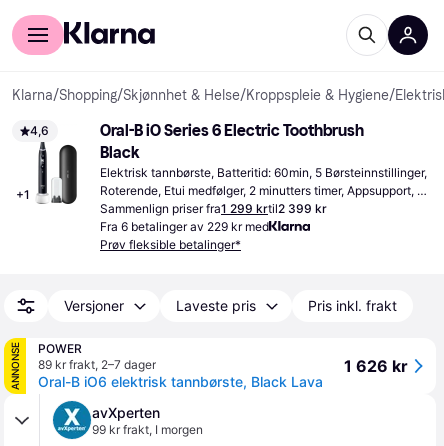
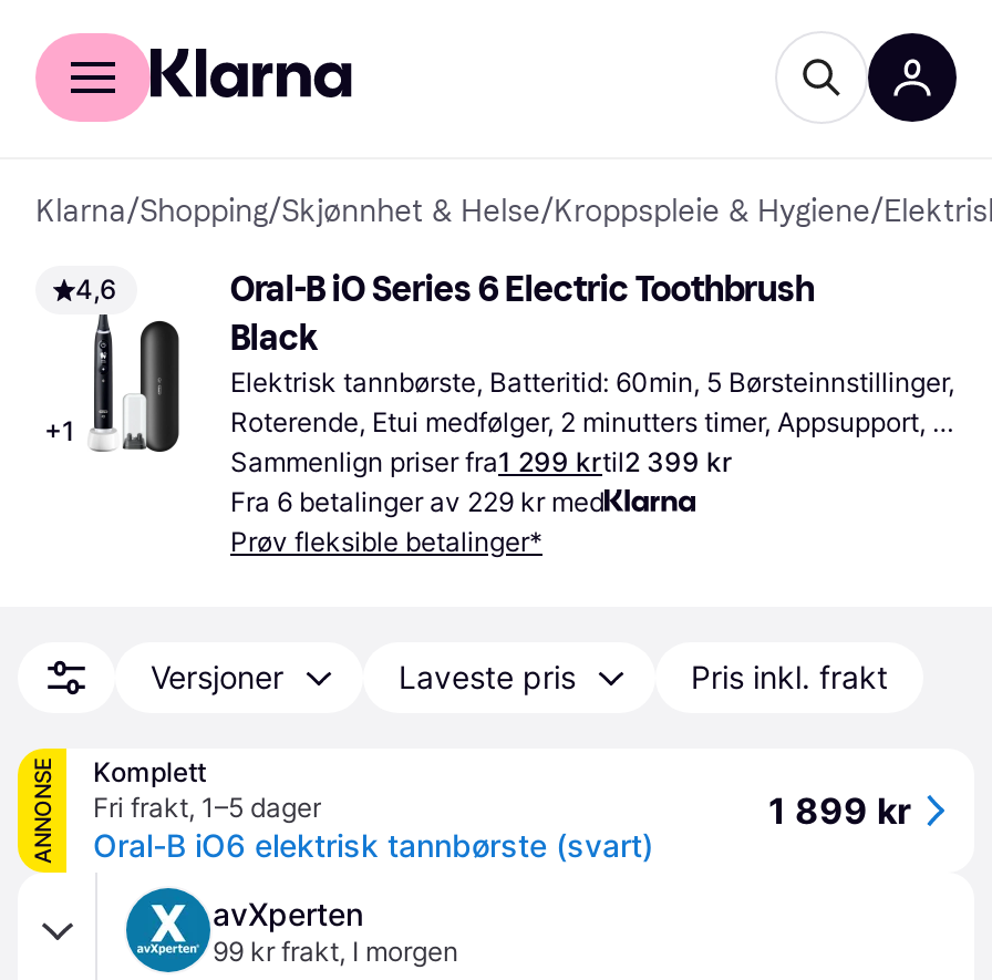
[38,341,323,390] POWER | 89 kr frakt, 2–7 dager | Oral-B iO6 elektrisk tannbørste, Black Lava -> [93,755,653,864] Komplett | Fri frakt, 1–5 dager | Oral-B iO6 elektrisk tannbørste (svart)
[344,356,408,376] 1 626 kr -> [768,788,912,833] 1 899 kr

